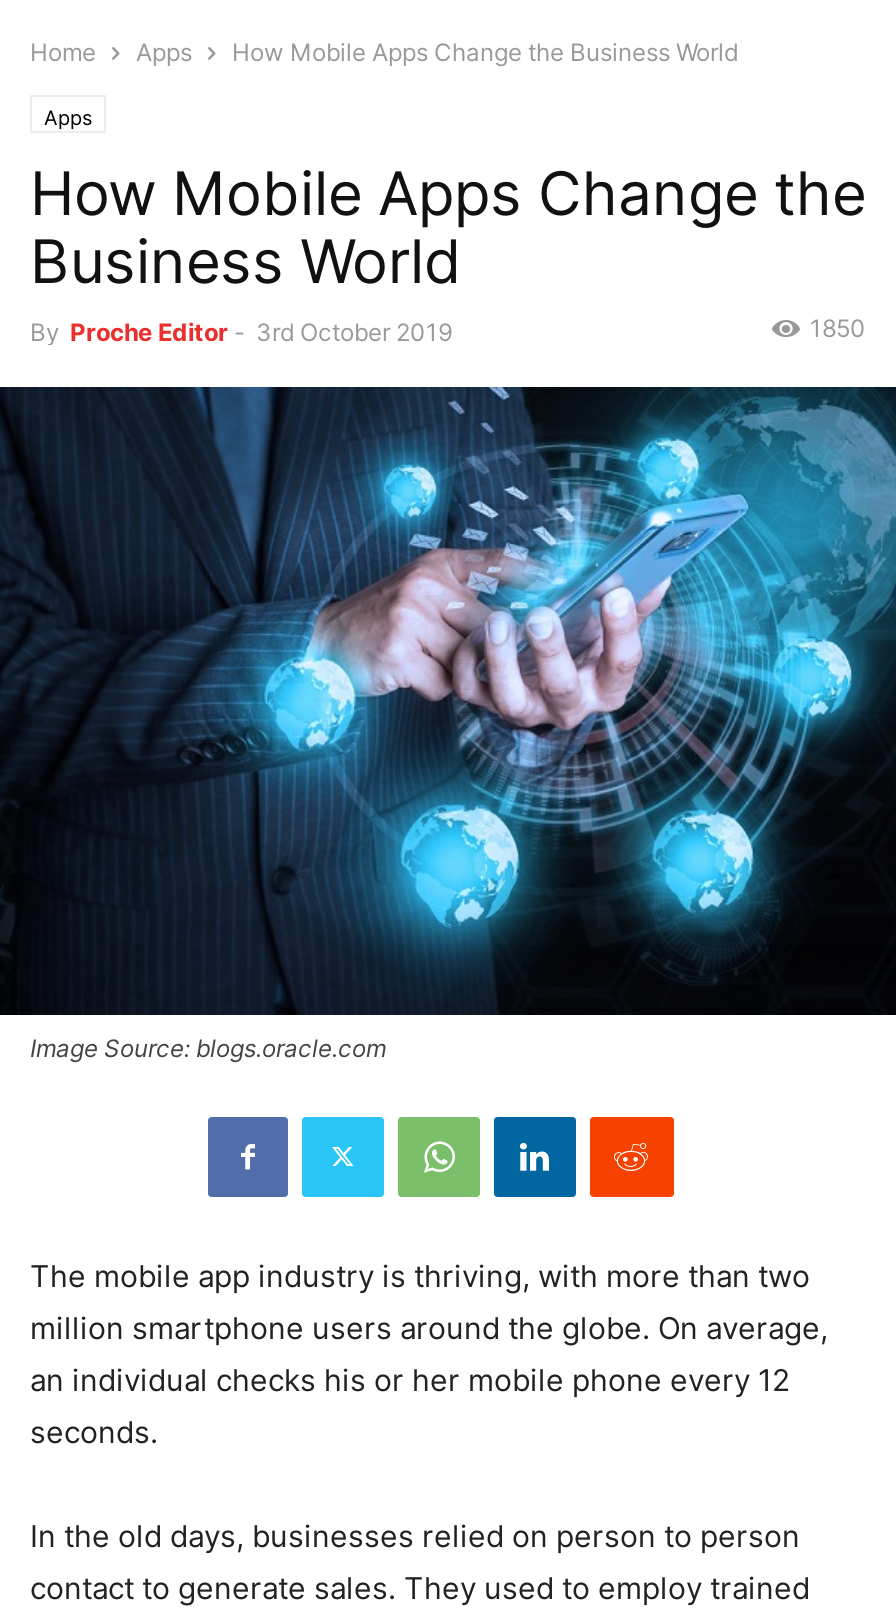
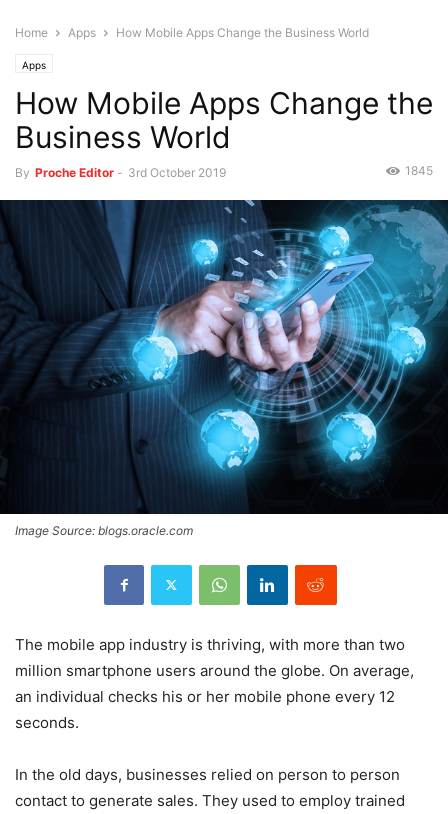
[810,313,866,343] 1850 -> [405,163,433,178] 1845

